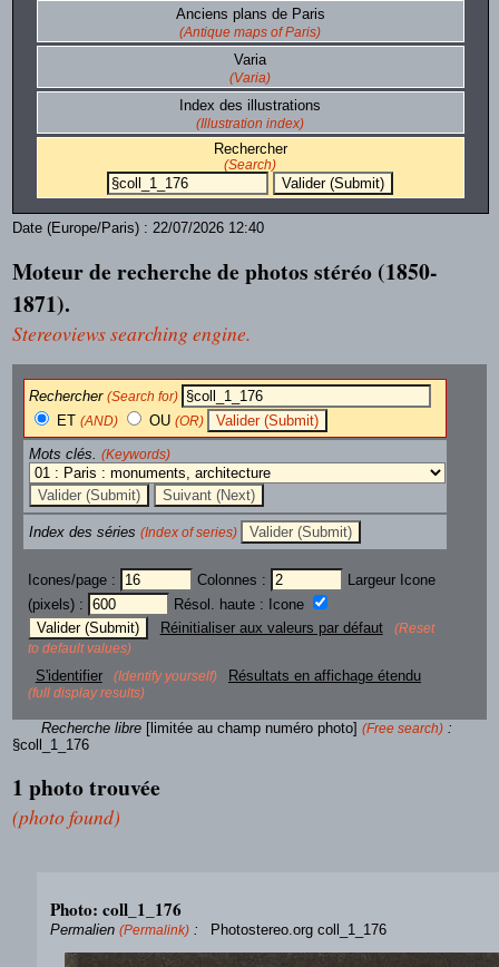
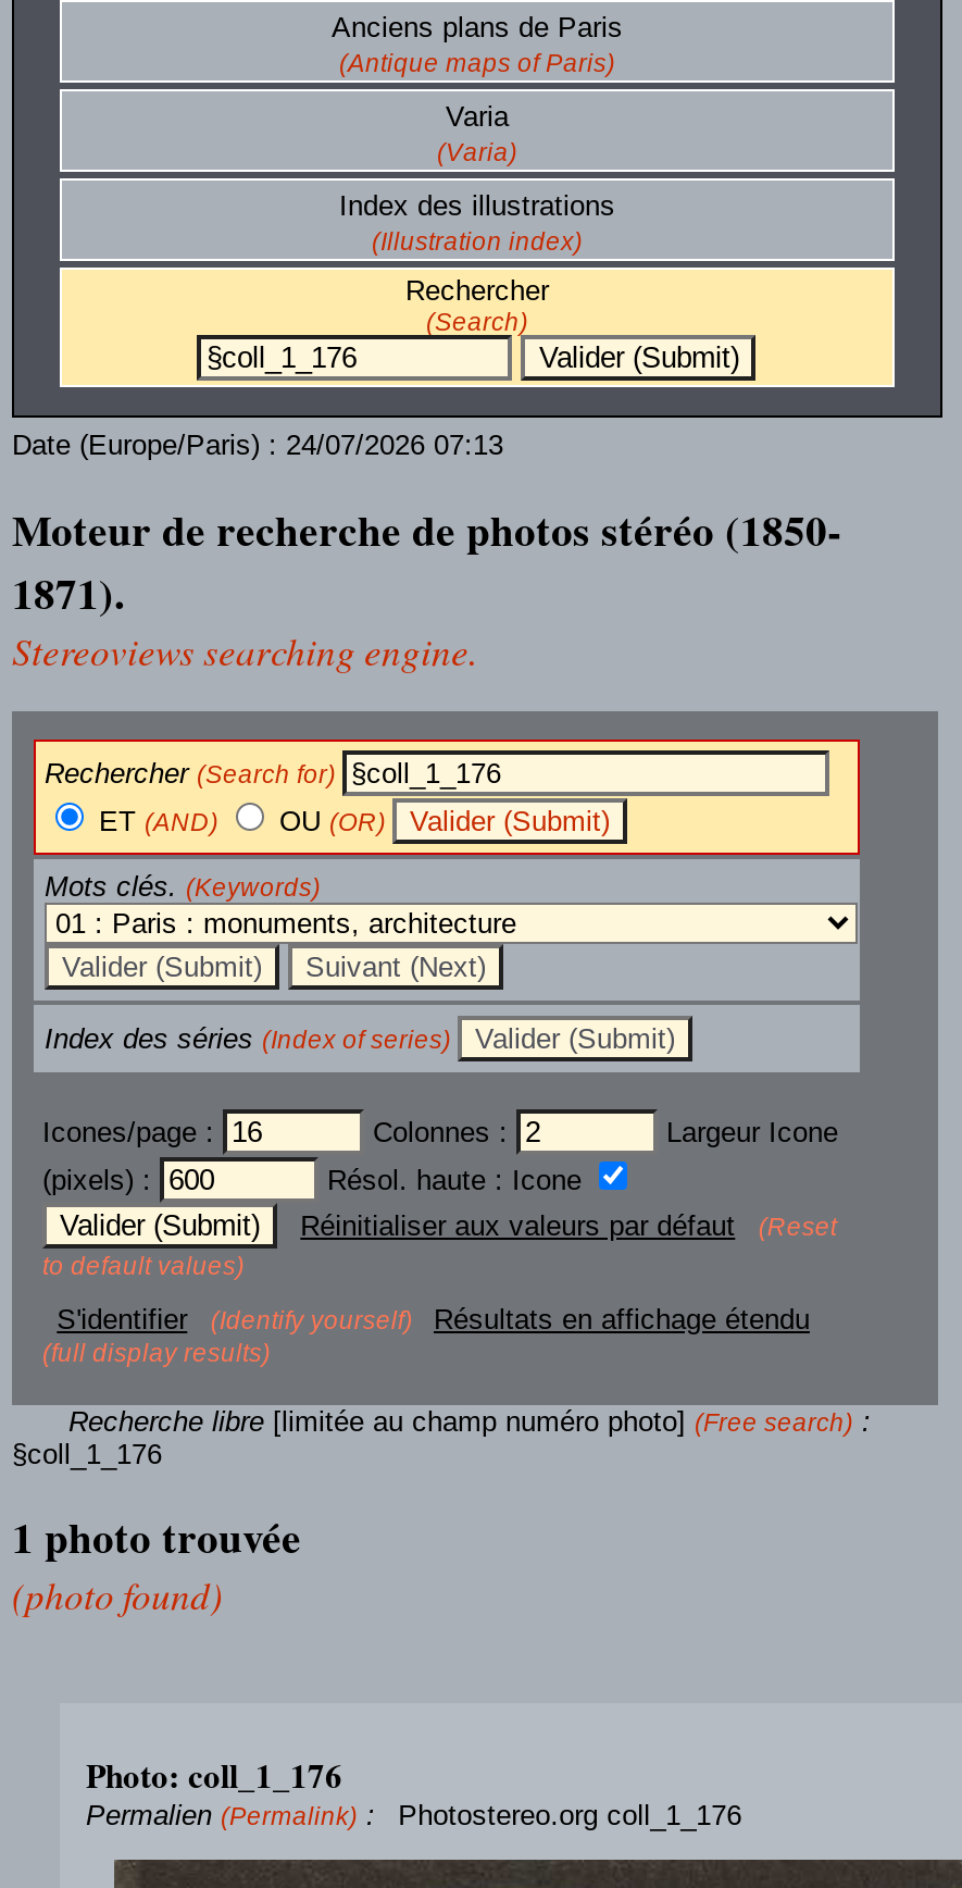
[12,220,264,237] Date (Europe/Paris) : 22/07/2026 12:40 -> [12,429,503,462] Date (Europe/Paris) : 24/07/2026 07:13

